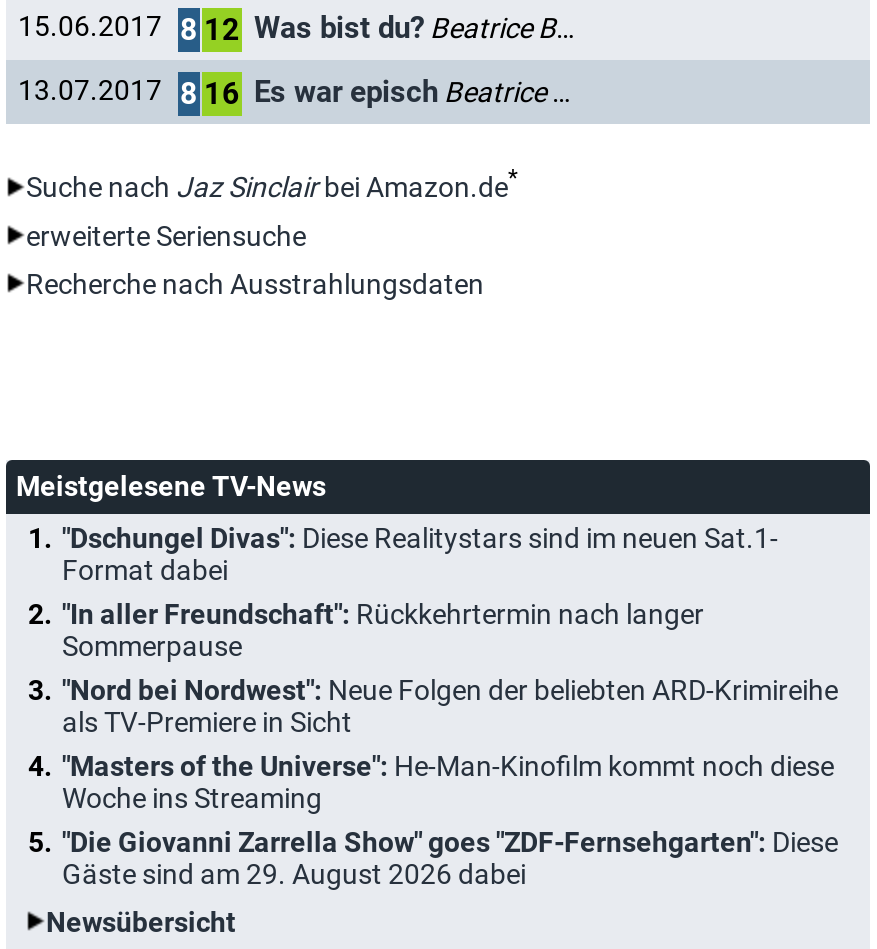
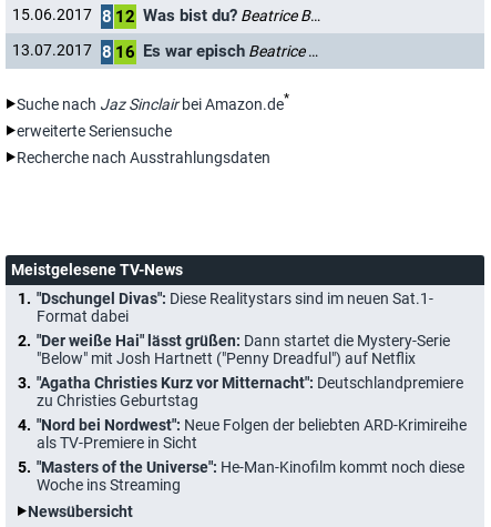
[62,597,704,661] "In aller Freundschaft": Rückkehrtermin nach langer | Sommerpause -> [37,331,463,409] "Der weiße Hai" lässt grüßen: Dann startet die Mystery-Serie | "Below" mit Josh Hartnett ("Penny Dreadful") auf Netflix | "Agatha Christies Kurz vor Mitternacht": Deutschlandpremiere | zu Christies Geburtstag
moved [62,673,838,813] -> [37,416,467,493]: "Nord bei Nordwest": Neue Folgen der beliebten ARD-Krimireihe | als TV-Premiere in Sicht | "Masters of the Universe": He-Man-Kinofilm kommt noch diese | Woche ins Streaming
[62,825,838,889] "Die Giovanni Zarrella Show" goes "ZDF-Fernsehgarten": Diese | Gäste sind am 29. August 2026 dabei -> none

